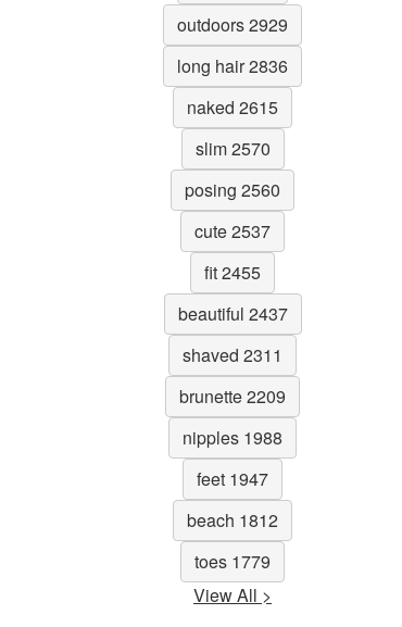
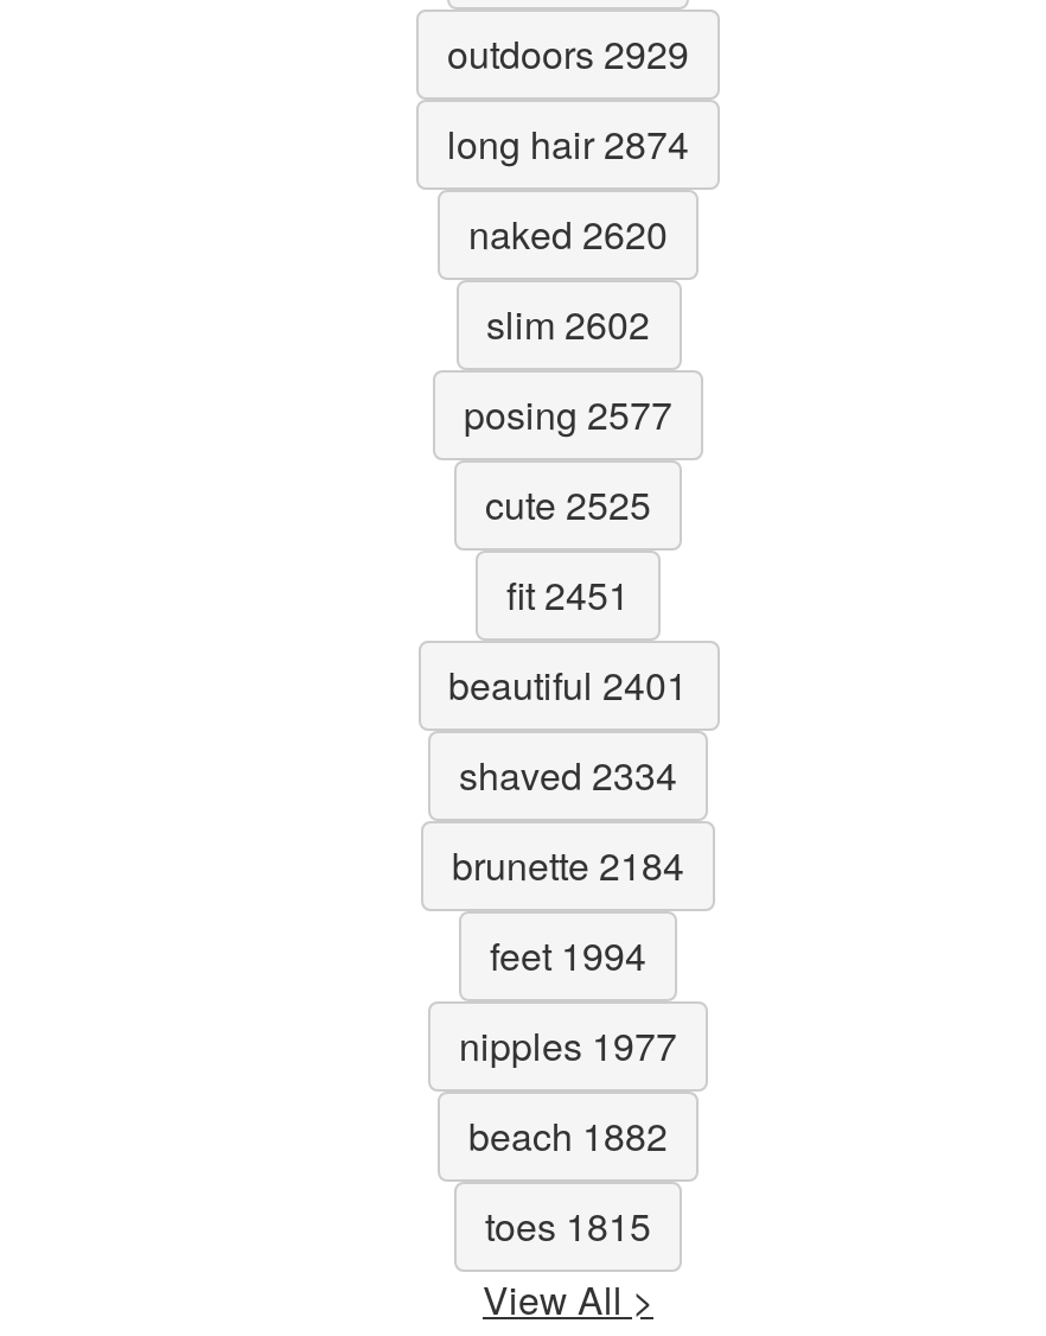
[177,53,288,78] long hair 2836 -> [447,115,689,170] long hair 2874
[187,94,278,119] naked 2615 -> [468,206,668,260] naked 2620
[195,135,270,160] slim 2570 -> [486,296,650,350] slim 2602
[185,177,280,202] posing 2560 -> [464,386,672,440] posing 2577
[194,218,271,243] cute 2537 -> [485,476,651,531] cute 2525
[204,259,261,284] fit 2455 -> [506,566,630,621] fit 2451
[178,301,287,326] beautiful 2437 -> [448,656,688,711] beautiful 2401
[183,342,282,367] shaved 2311 -> [459,747,677,801] shaved 2334
[179,383,286,408] brunette 2209 -> [452,837,684,891] brunette 2184
[183,424,282,449] nipples 1988 -> [490,927,646,981] feet 1994
[197,466,268,491] feet 1947 -> [459,1017,677,1072] nipples 1977
[187,507,278,532] beach 1812 -> [468,1107,668,1162] beach 1882
[194,548,271,573] toes 1779 -> [485,1197,651,1252] toes 1815

